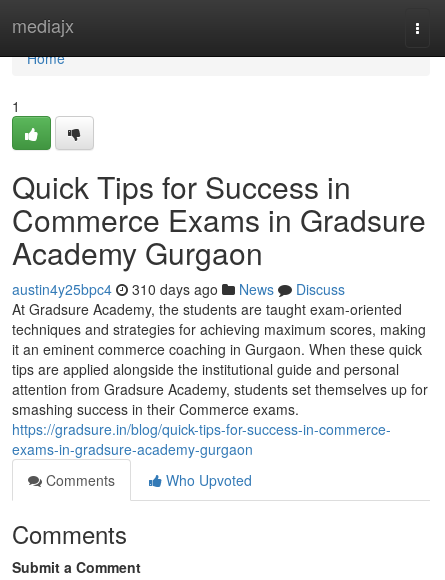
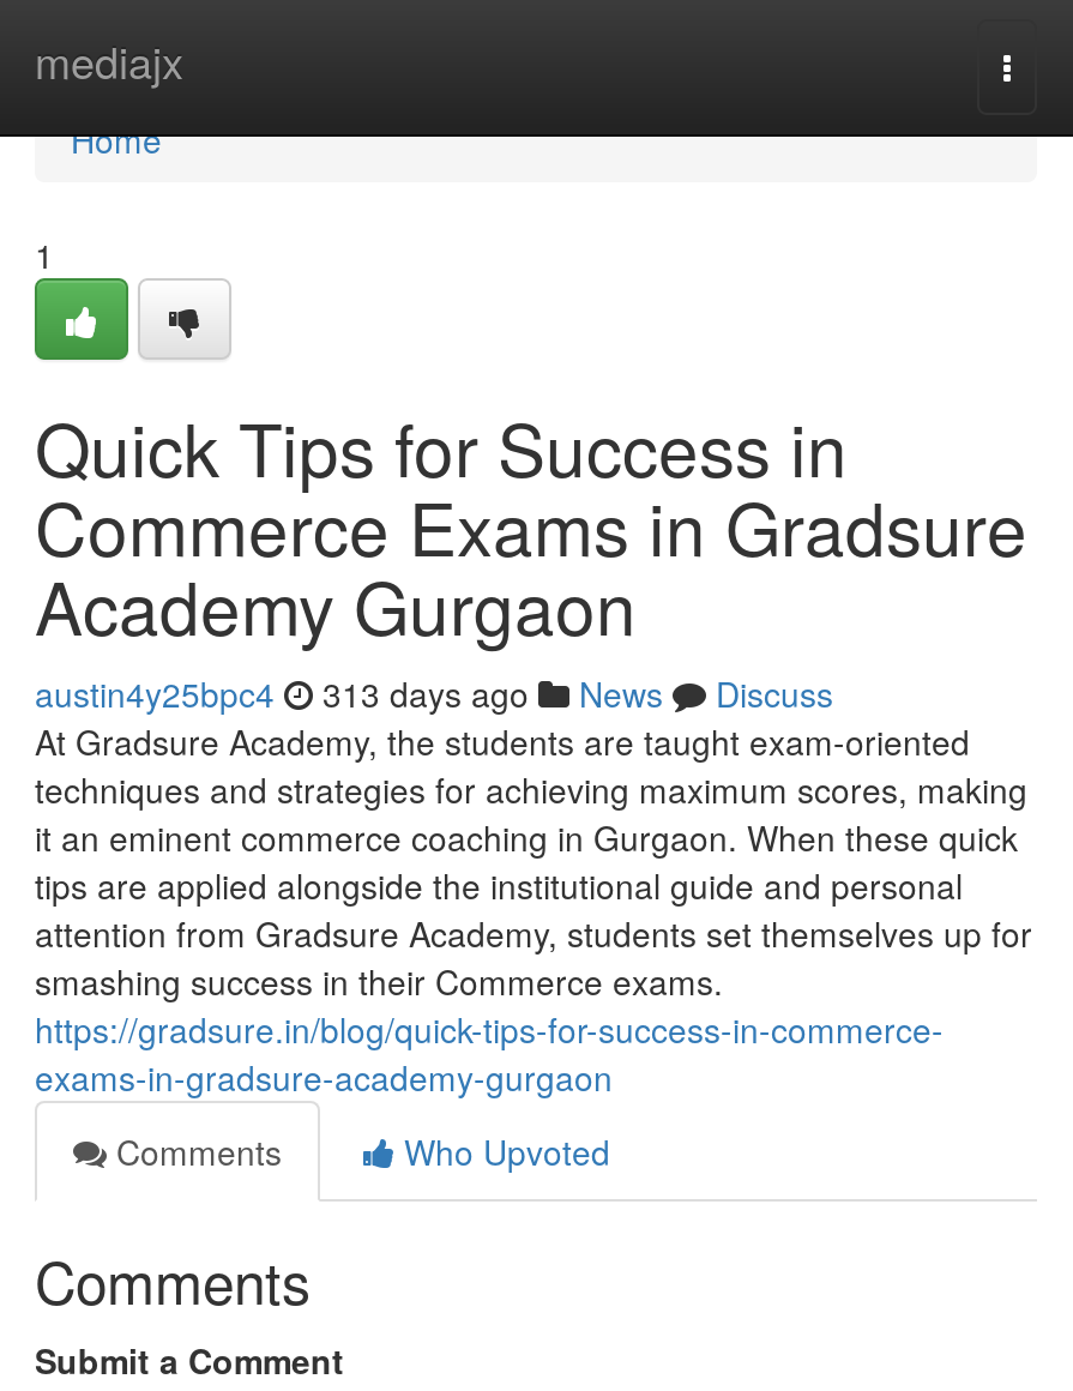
[12,279,345,299] austin4y25bpc4 310 days ago News Discuss -> [35,669,833,717] austin4y25bpc4 313 days ago News Discuss

